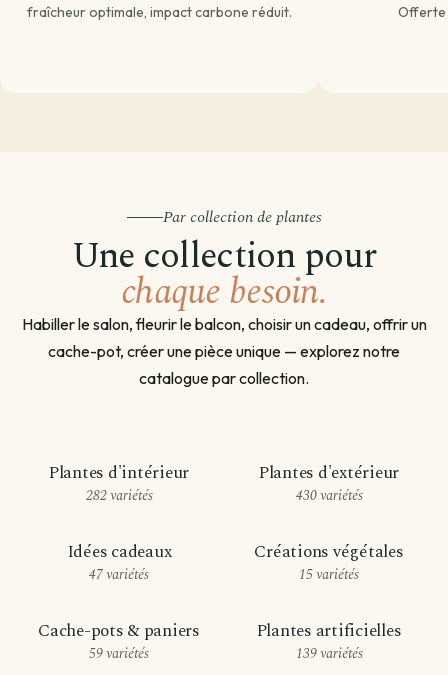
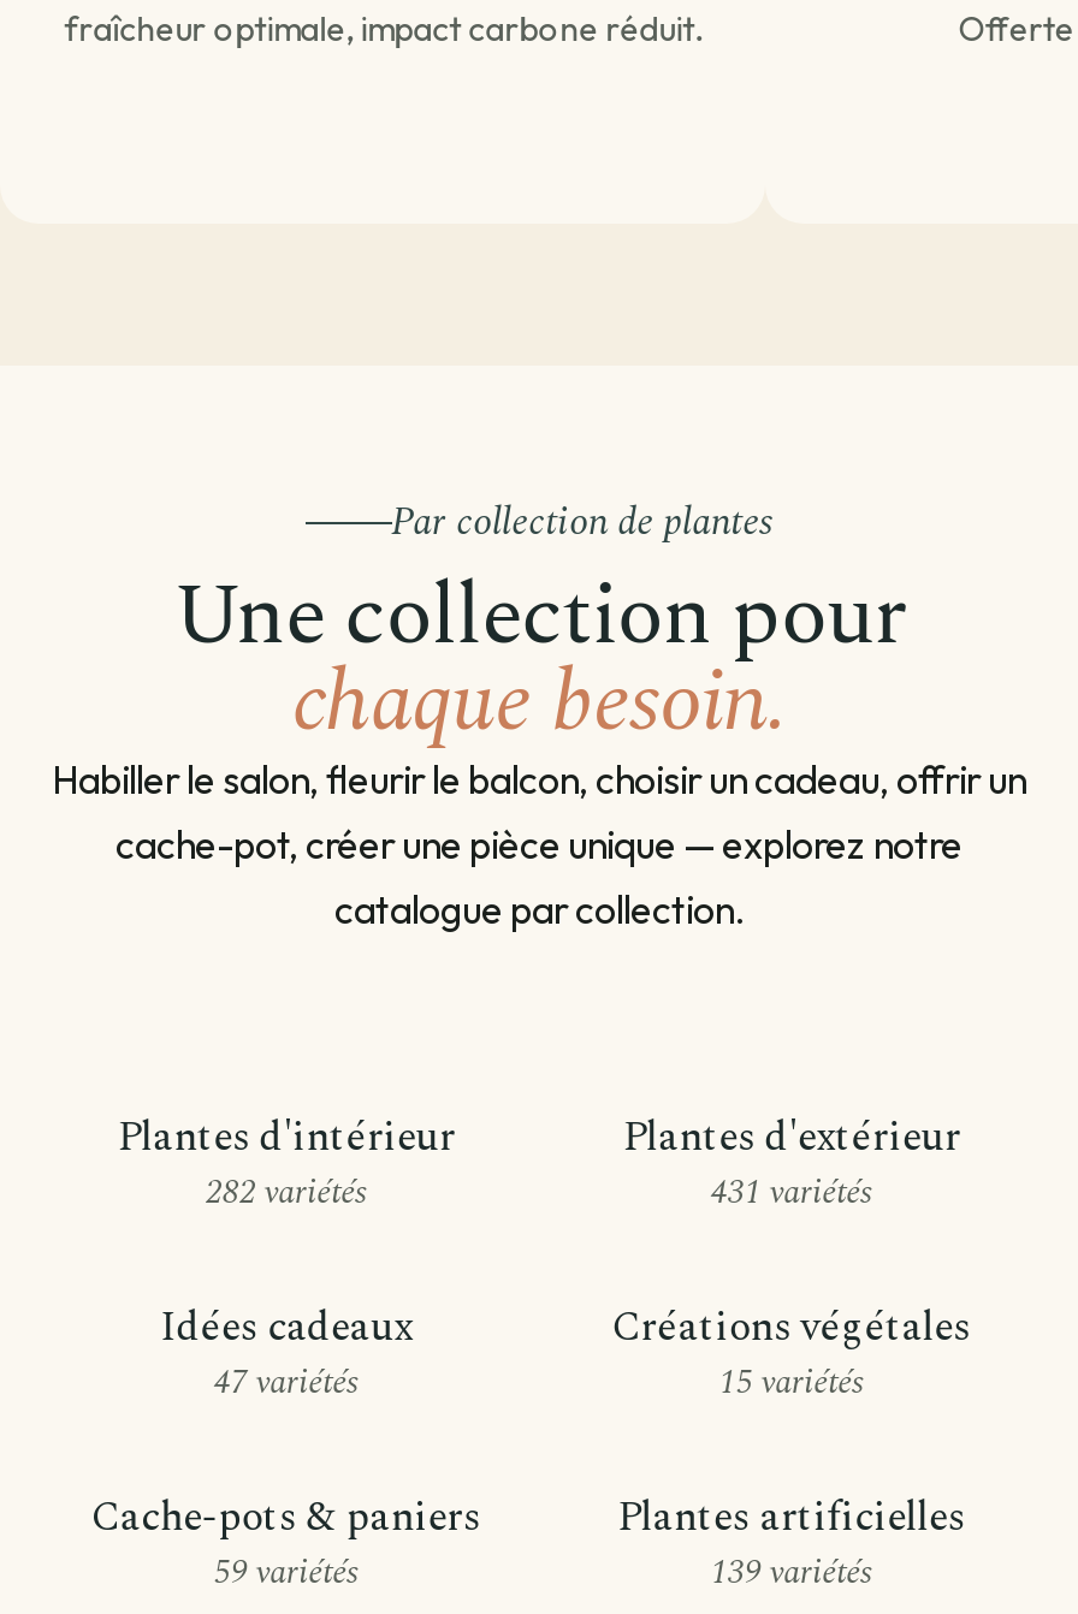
[295,485,362,506] 430 variétés -> [711,1167,872,1218] 431 variétés

